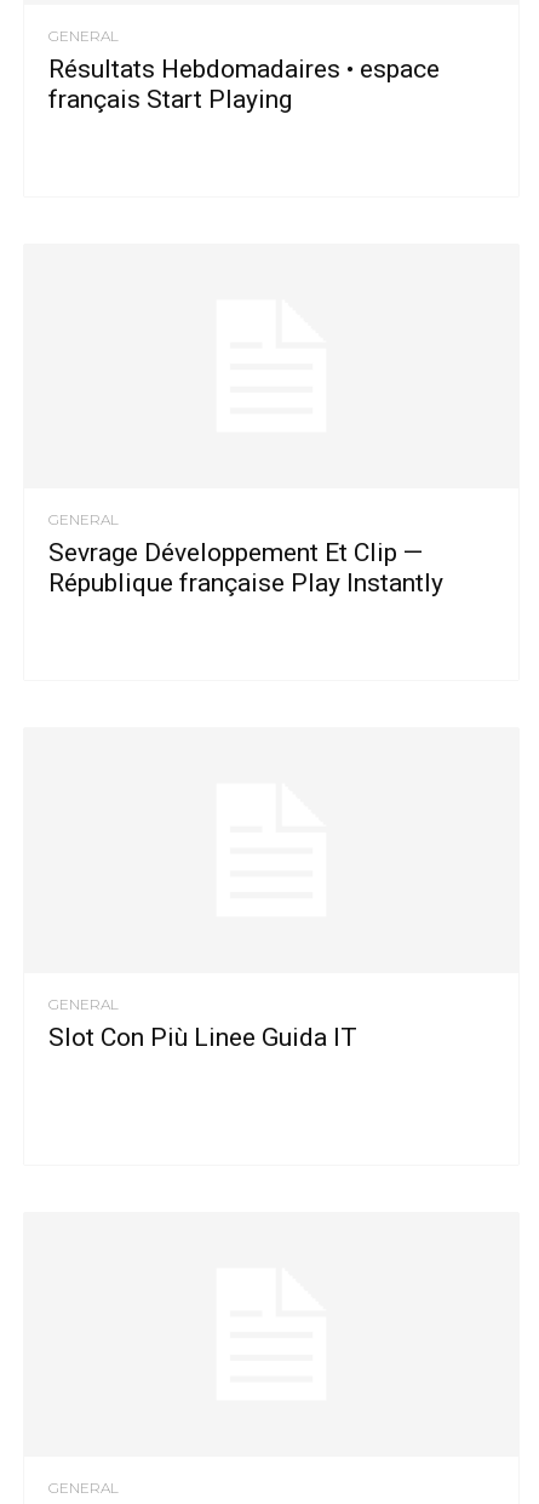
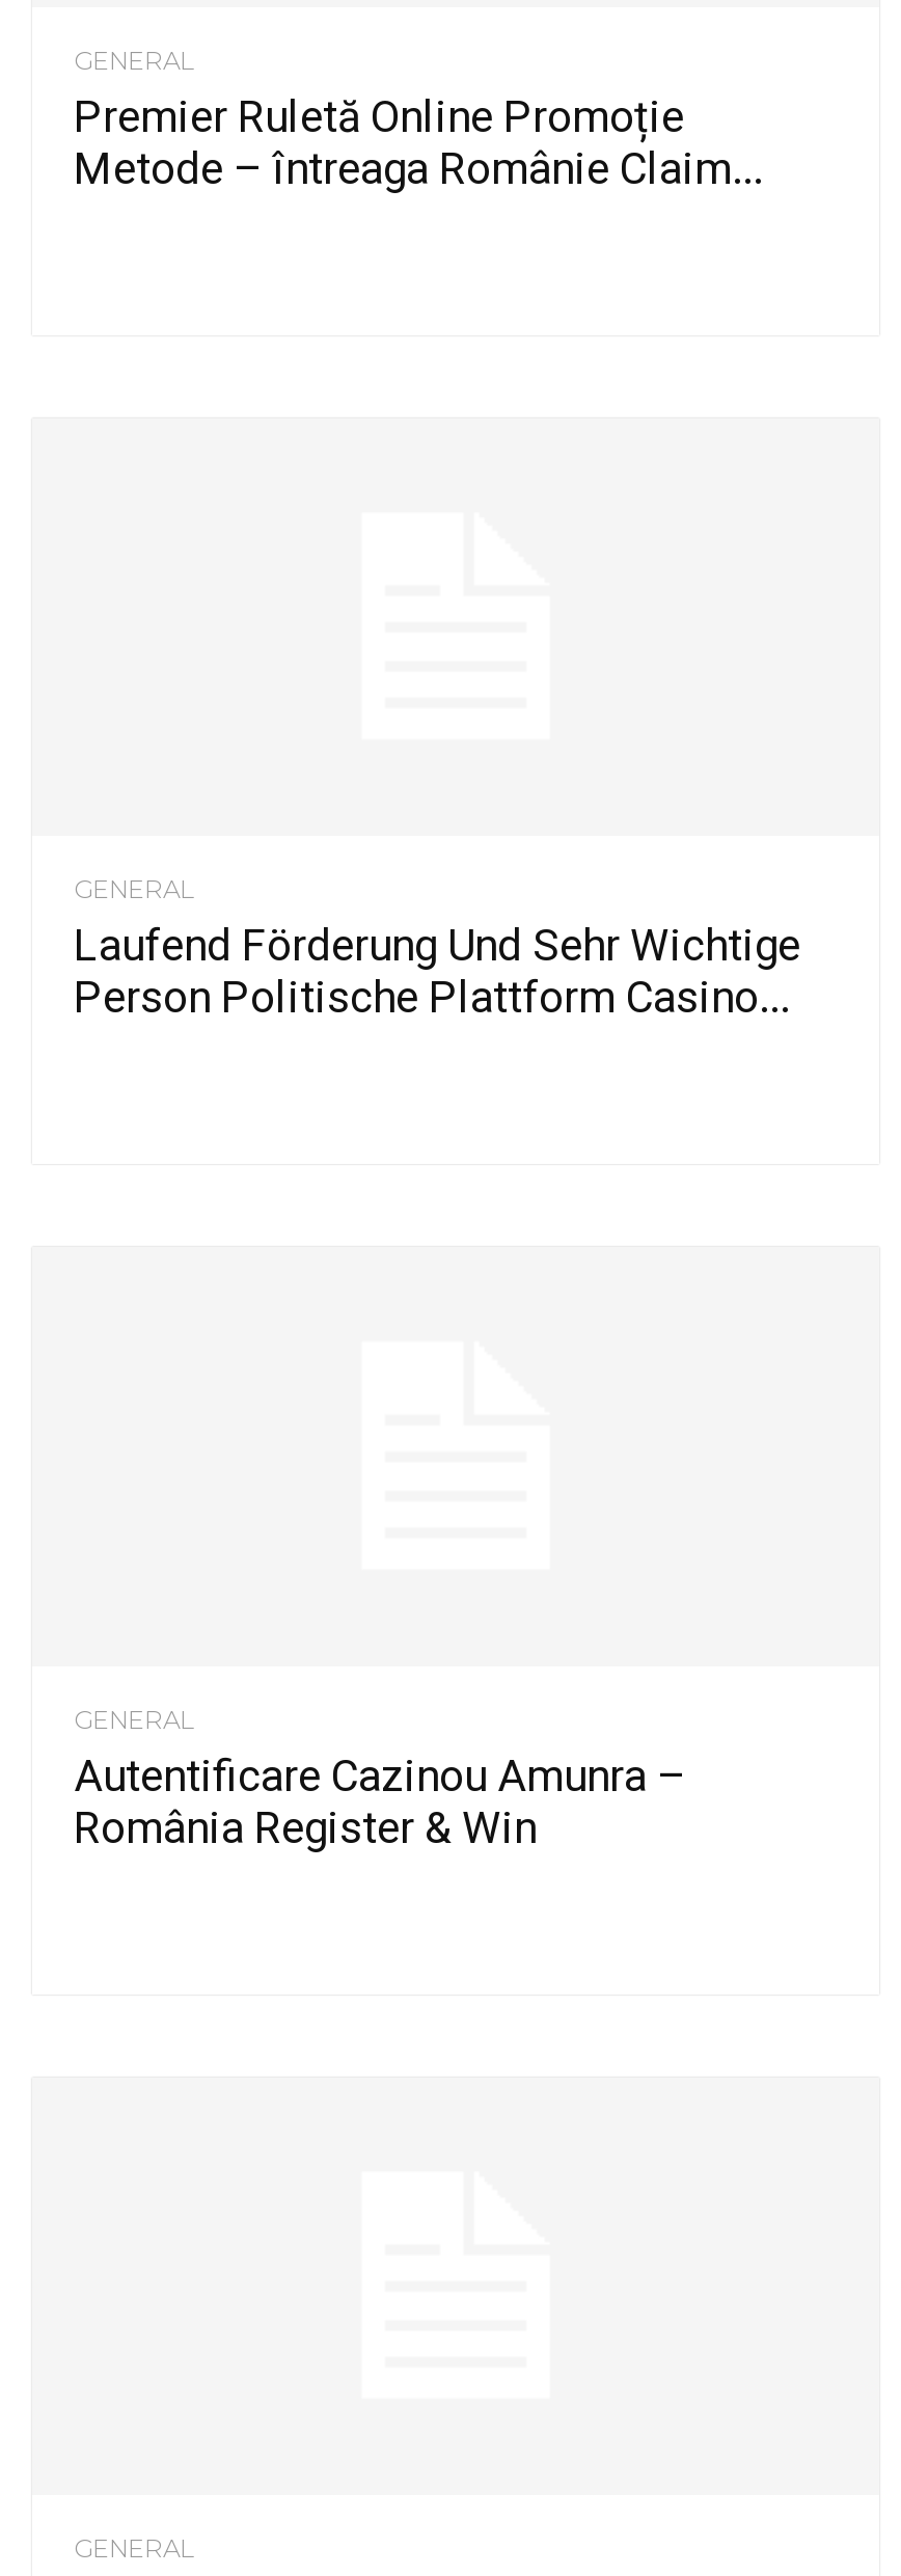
[48,54,440,114] Résultats Hebdomadaires • espace | français Start Playing -> [74,92,763,194] Premier Ruletă Online Promoție | Metode – întreaga Românie Claim...
[48,538,443,598] Sevrage Développement Et Clip — | République française Play Instantly -> [74,922,800,1023] Laufend Förderung Und Sehr Wichtige | Person Politische Plattform Casino...
[48,1023,357,1052] Slot Con Più Linee Guida IT -> [74,1751,686,1853] Autentificare Cazinou Amunra – | România Register & Win

